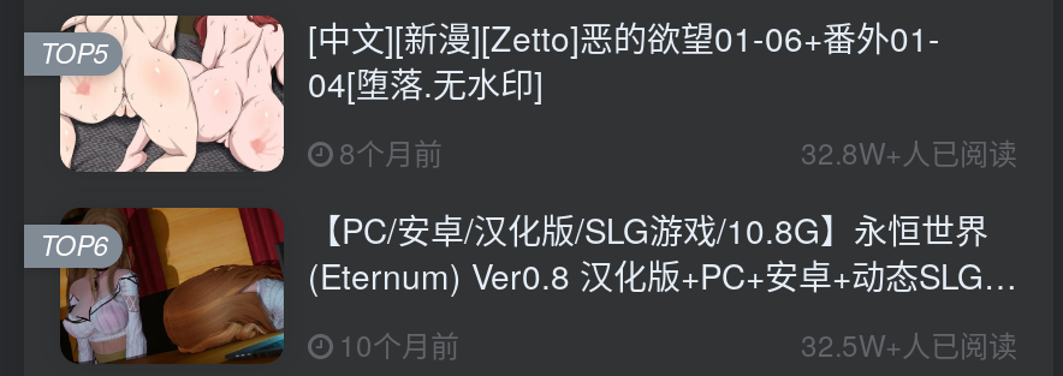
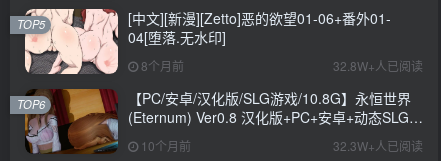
[801,323,1017,364] 32.5W+人已阅读 -> [333,137,423,154] 32.3W+人已阅读

